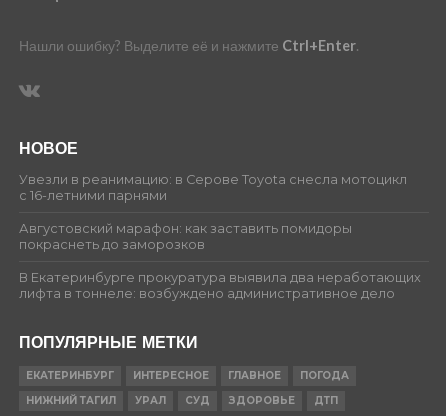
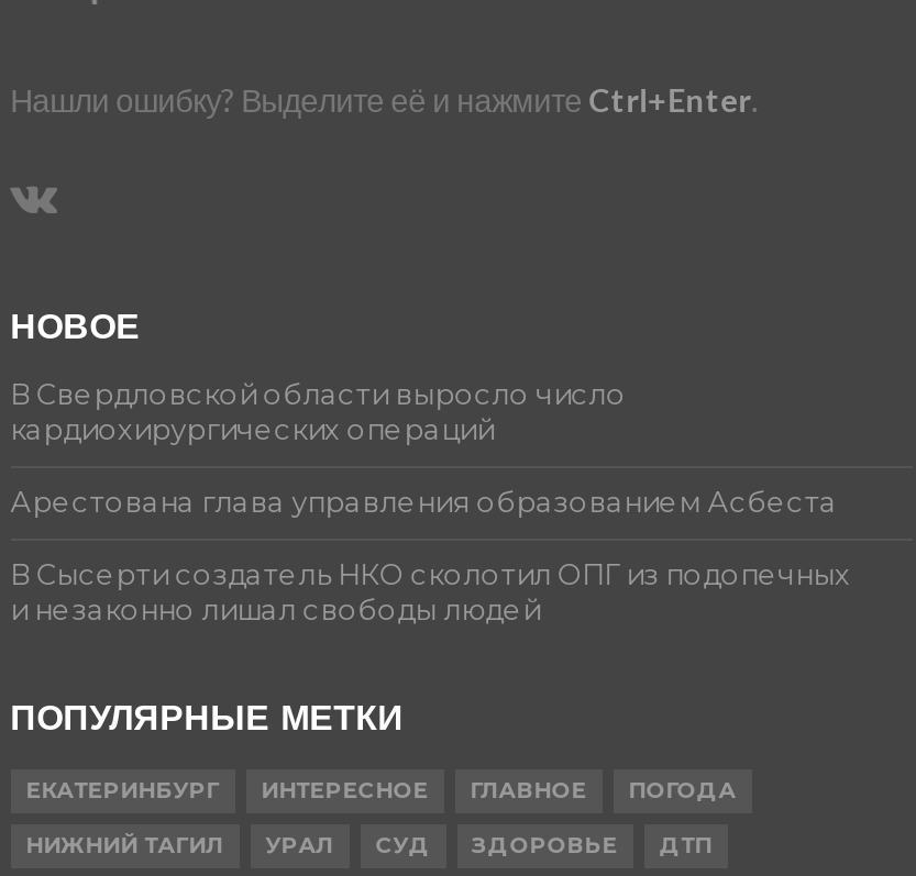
[19,172,407,203] Увезли в реанимацию: в Серове Toyota снесла мотоцикл | с 16-летними парнями -> [10,378,626,446] В Свердловской области выросло число | кардиохирургических операций
[19,221,352,252] Августовский марафон: как заставить помидоры | покраснеть до заморозков -> [10,486,837,519] Арестована глава управления образованием Асбеста
[19,270,421,301] В Екатеринбурге прокуратура выявила два неработающих | лифта в тоннеле: возбуждено административное дело -> [10,558,850,626] В Сысерти создатель НКО сколотил ОПГ из подопечных | и незаконно лишал свободы людей

